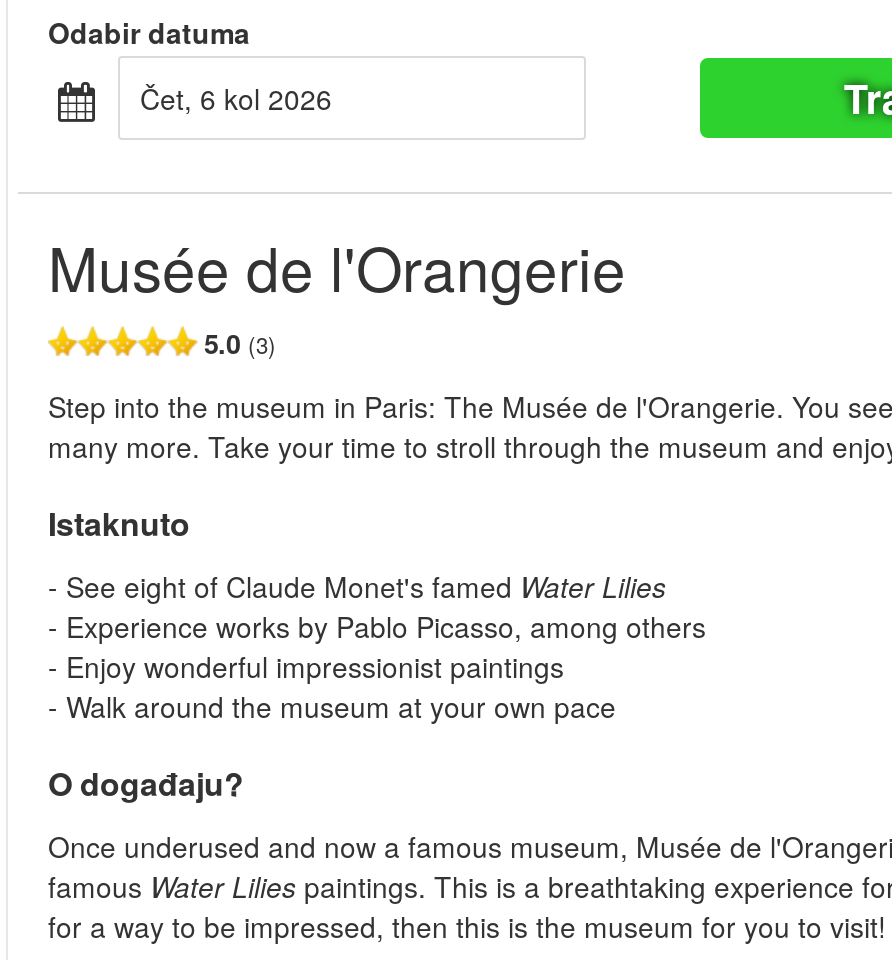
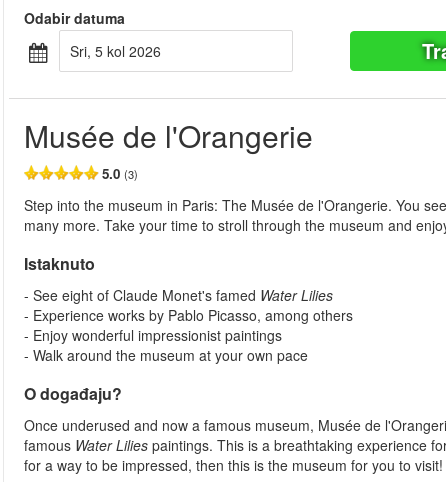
[160,78,332,118] čet, 6 kol 2026 -> [79,41,161,61] sri, 5 kol 2026

